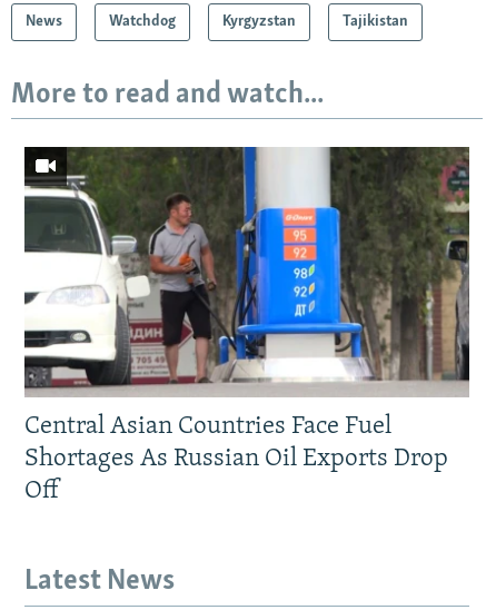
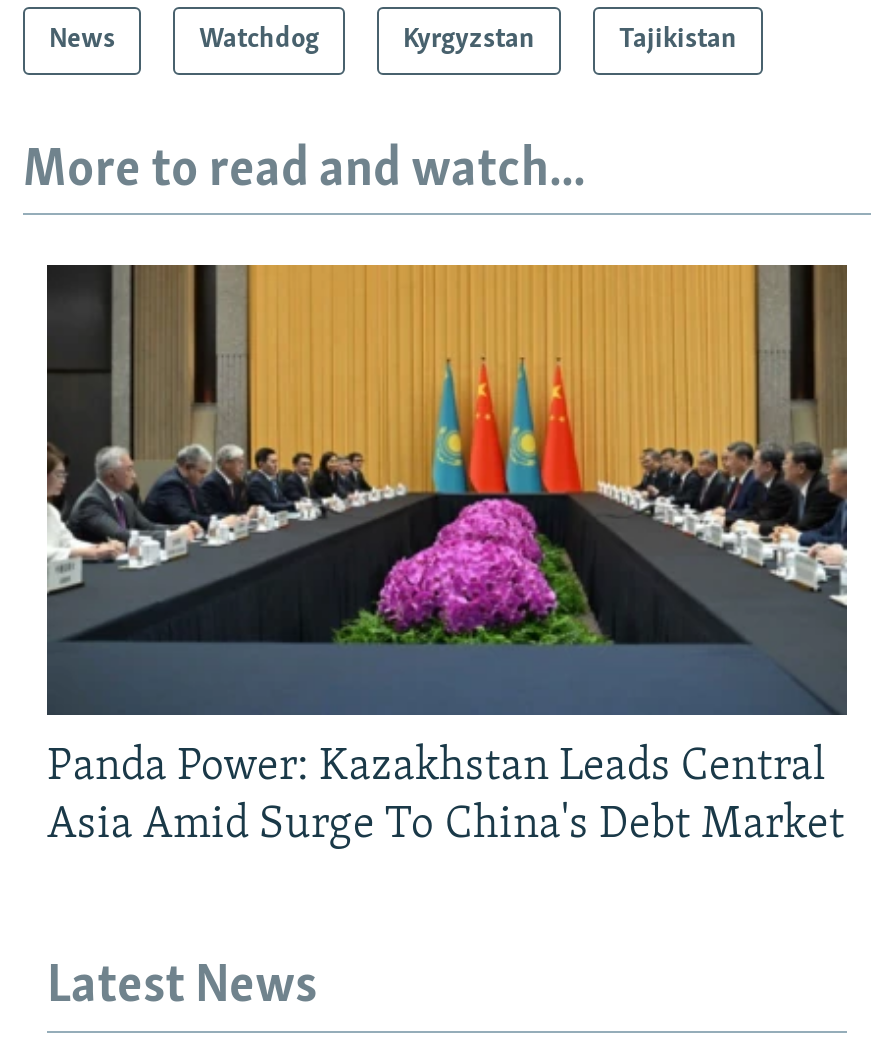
[24,146,469,505] [image] | Central Asian Countries Face Fuel | Shortages As Russian Oil Exports Drop | Off -> [45,263,847,850] [image] | Panda Power: Kazakhstan Leads Central | Asia Amid Surge To China's Debt Market

